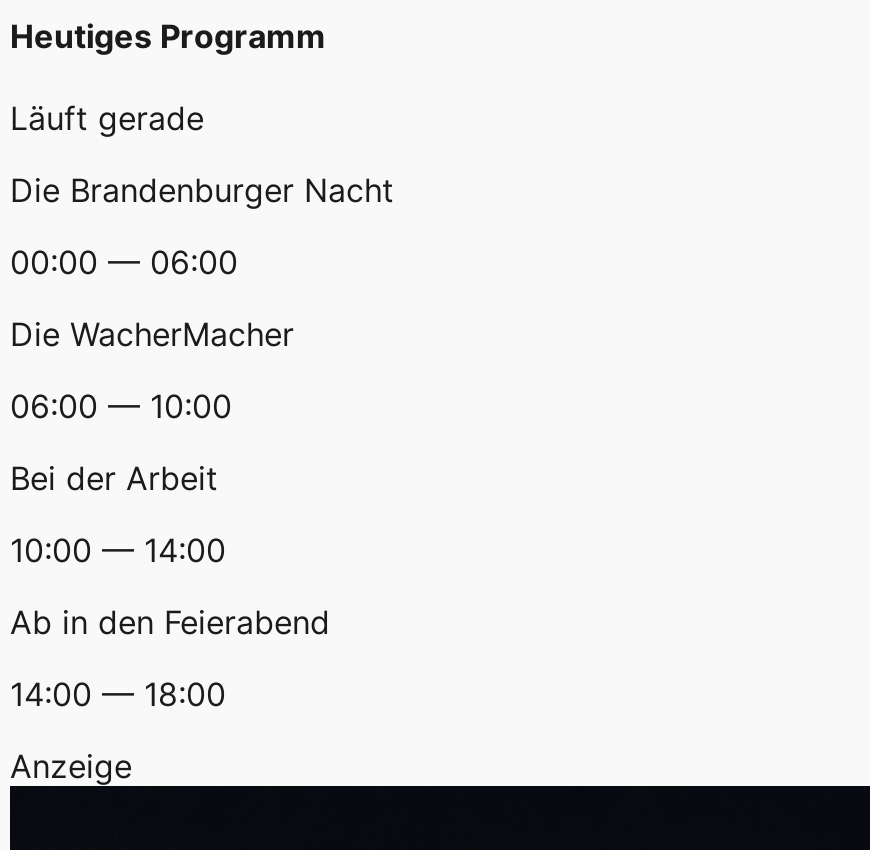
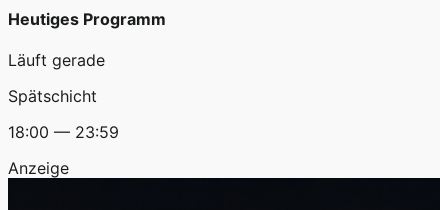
[10,171,394,715] Die Brandenburger Nacht | 00:00 — 06:00 | Die WacherMacher | 06:00 — 10:00 | Bei der Arbeit | 10:00 — 14:00 | Ab in den Feierabend | 14:00 — 18:00 -> [8,86,119,142] Spätschicht | 18:00 — 23:59

